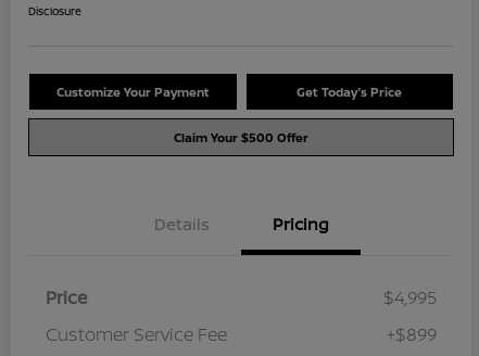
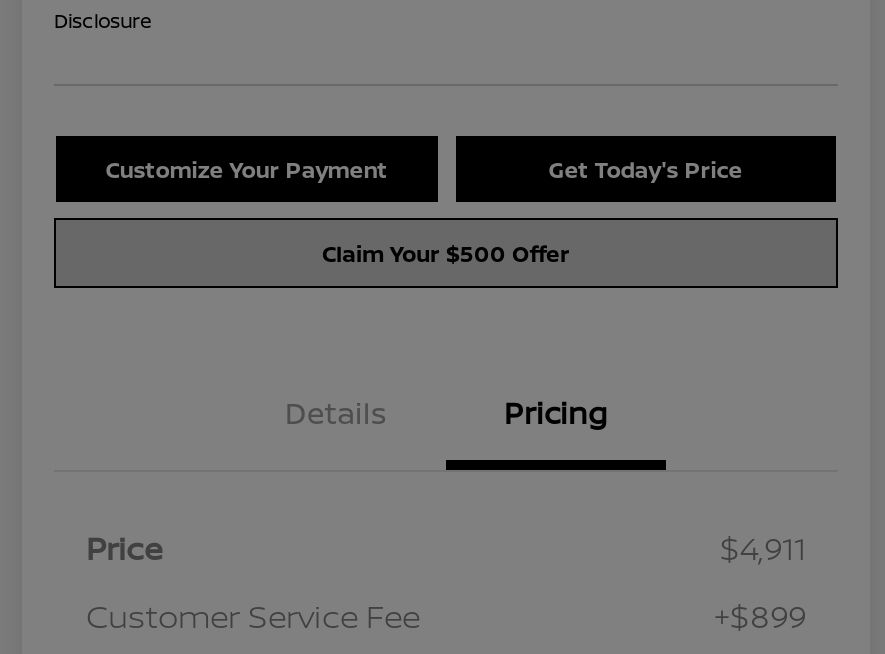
[383,286,437,310] $4,995 -> [720,526,806,570] $4,911

